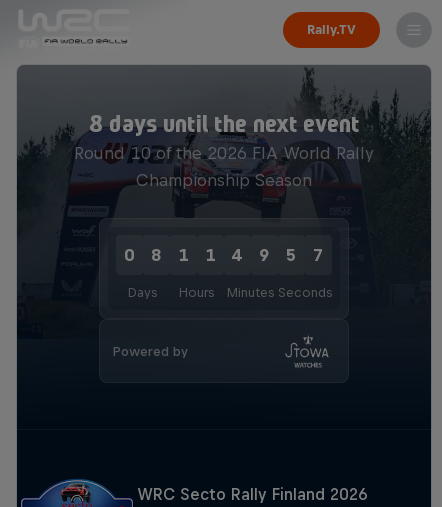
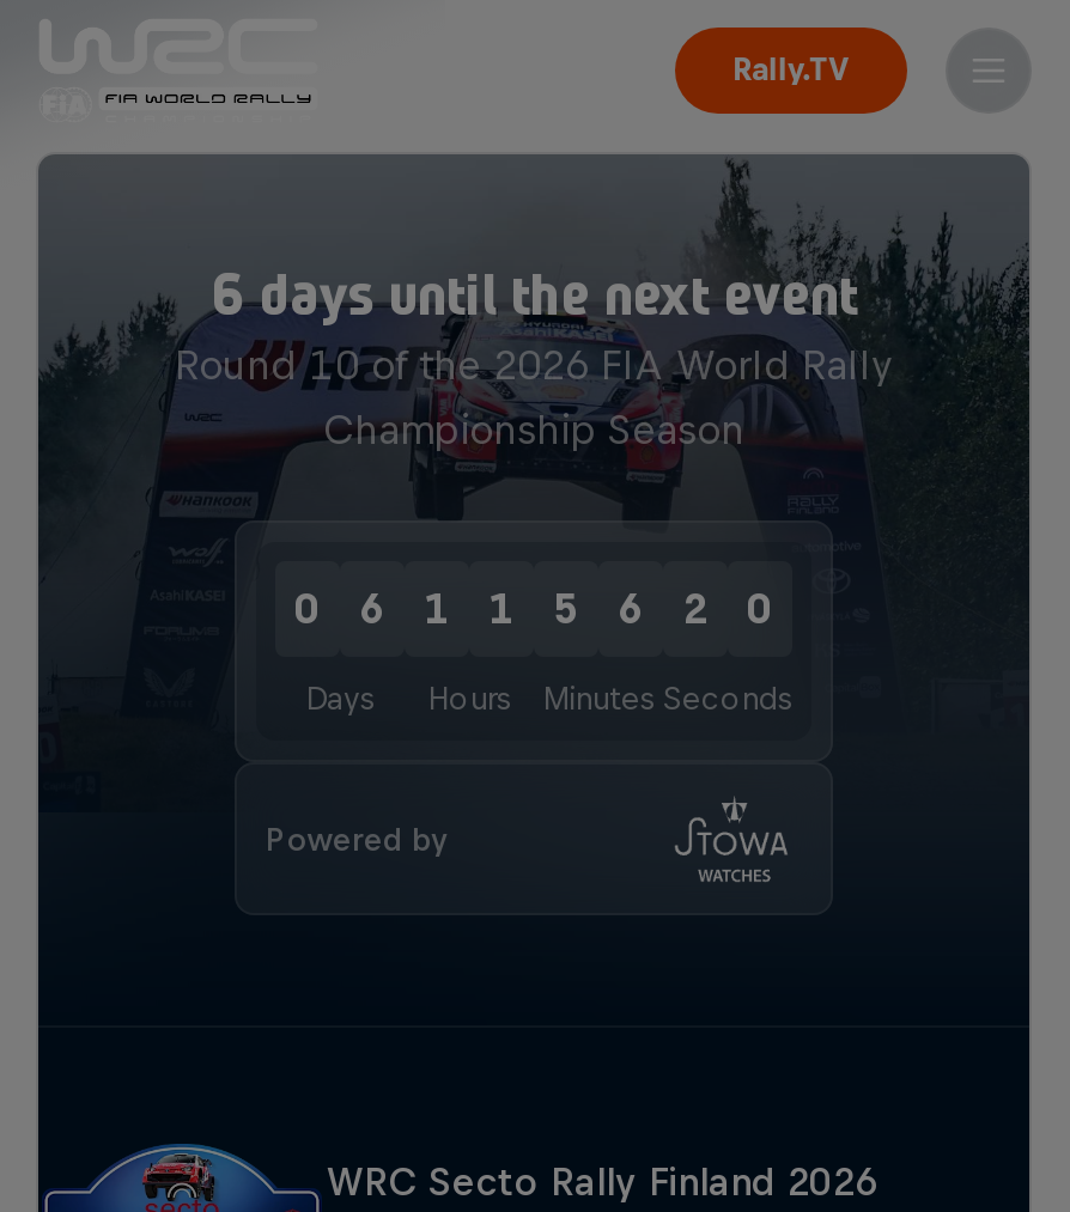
[89,114,359,137] 8 days until the next event -> [211,272,857,327] 6 days until the next event
[151,244,161,264] 8 -> [360,584,384,632] 6
[231,244,243,264] 4 -> [554,584,578,632] 5
[259,244,269,264] 9 -> [619,584,643,632] 6
[286,244,296,264] 5 -> [683,584,707,632] 2
[313,244,323,264] 7 -> [747,584,773,632] 0

